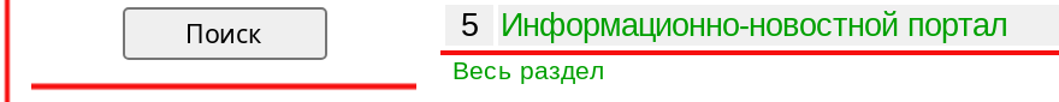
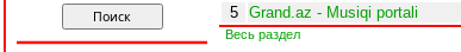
[501,7,1008,43] Информационно-новостной портал -> [249,4,418,21] Grand.az - Musiqi portali

